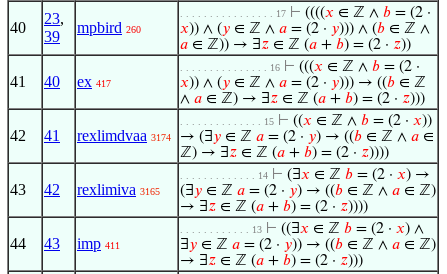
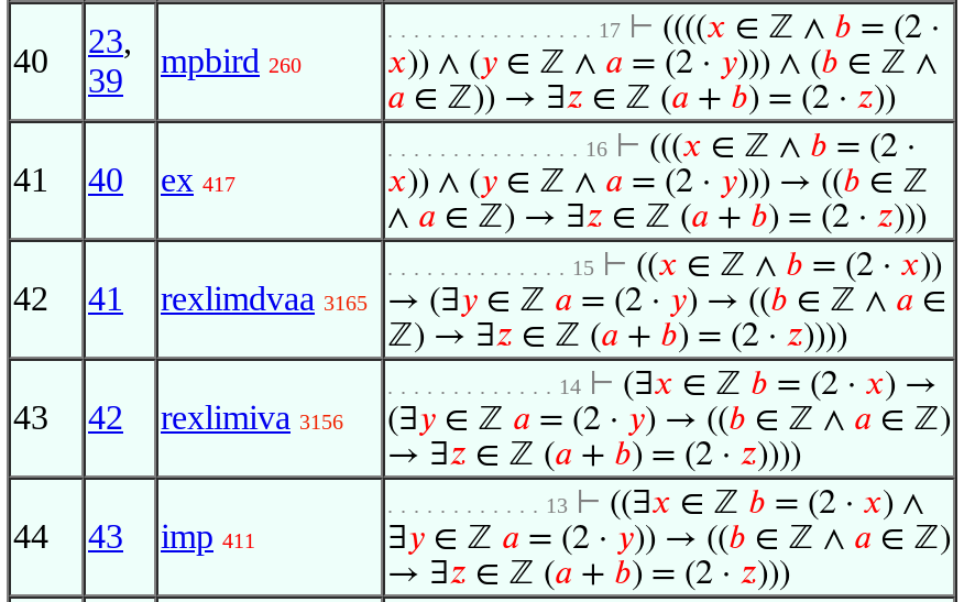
[77,127,171,144] rexlimdvaa 3174 -> [161,280,368,317] rexlimdvaa 3165
[77,181,160,198] rexlimiva 3165 -> [161,398,343,436] rexlimiva 3156

